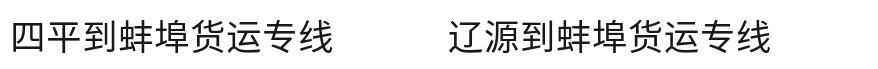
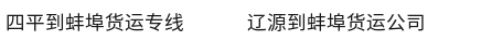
[448,10,772,60] 辽源到蚌埠货运专线 -> [247,8,426,35] 辽源到蚌埠货运公司

